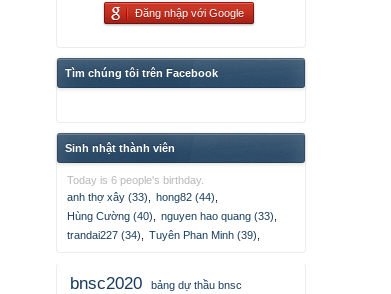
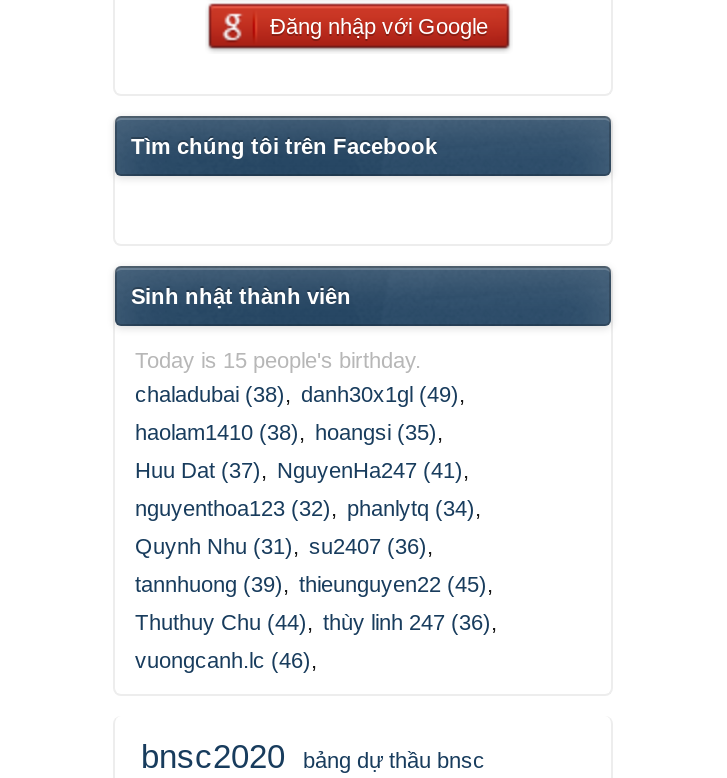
[67,174,277,241] Today is 6 people's birthday. | anh thợ xây (33), hong82 (44), | Hùng Cường (40), nguyen hao quang (33), | trandai227 (34), Tuyên Phan Minh (39), -> [135,348,497,672] Today is 15 people's birthday. | chaladubai (38), danh30x1gl (49), | haolam1410 (38), hoangsi (35), | Huu Dat (37), NguyenHa247 (41), | nguyenthoa123 (32), phanlytq (34), | Quynh Nhu (31), su2407 (36), | tannhuong (39), thieunguyen22 (45), | Thuthuy Chu (44), thùy linh 247 (36), | vuongcanh.lc (46),

